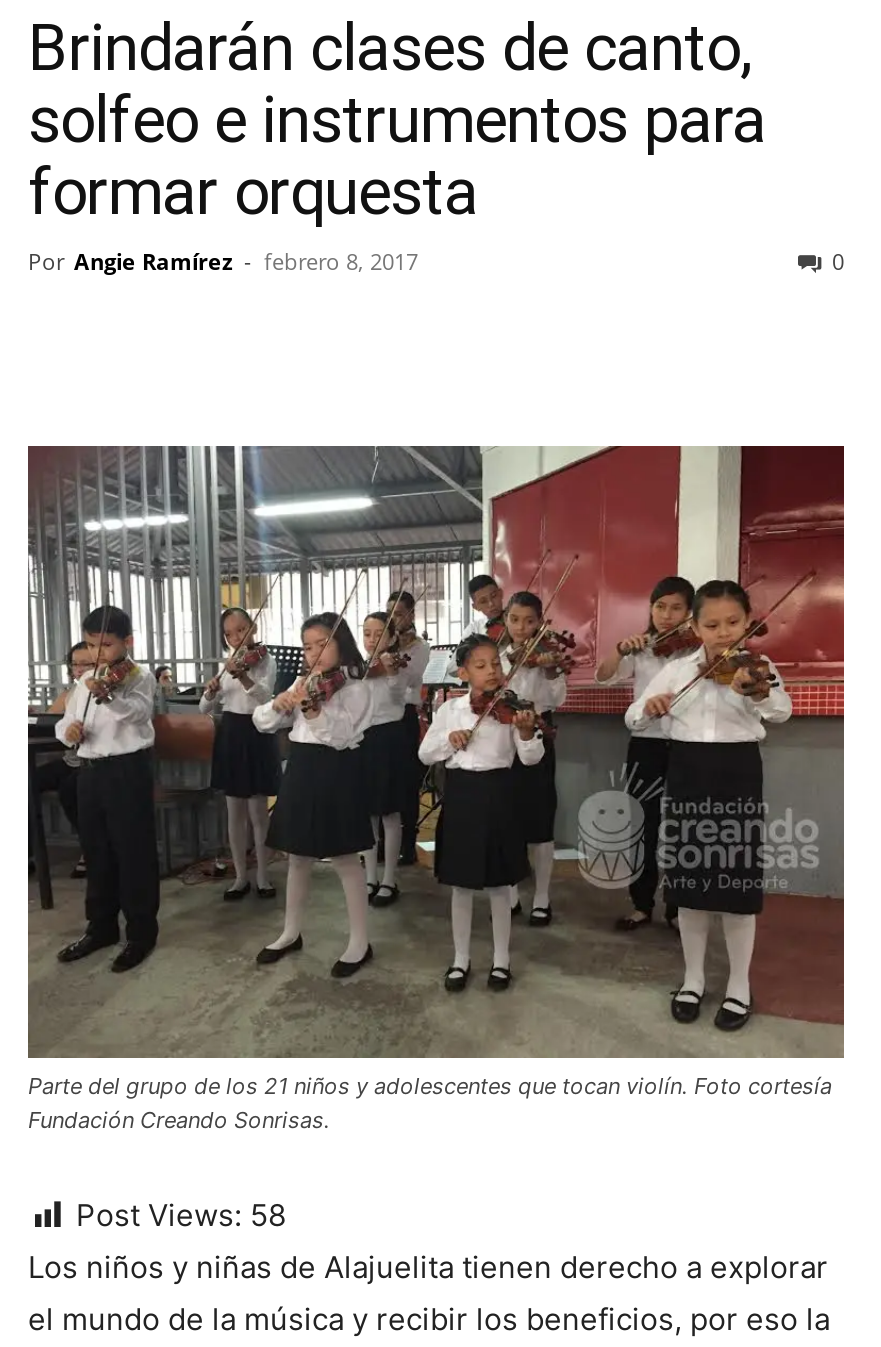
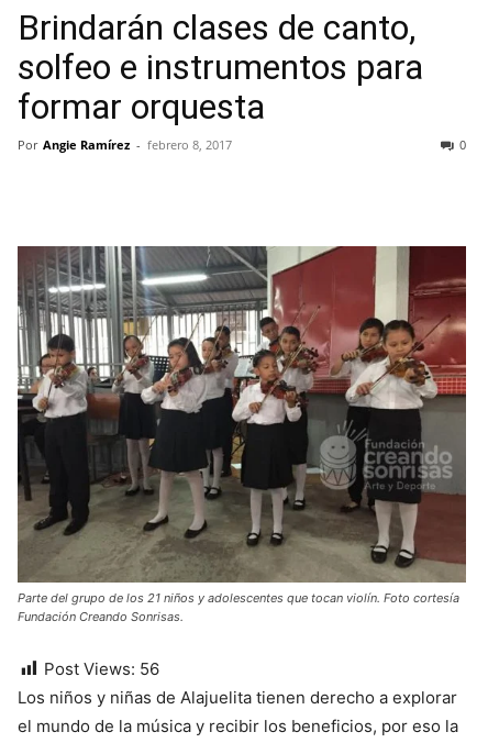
[76,1196,286,1234] Post Views: 58 -> [44,658,159,679] Post Views: 56

